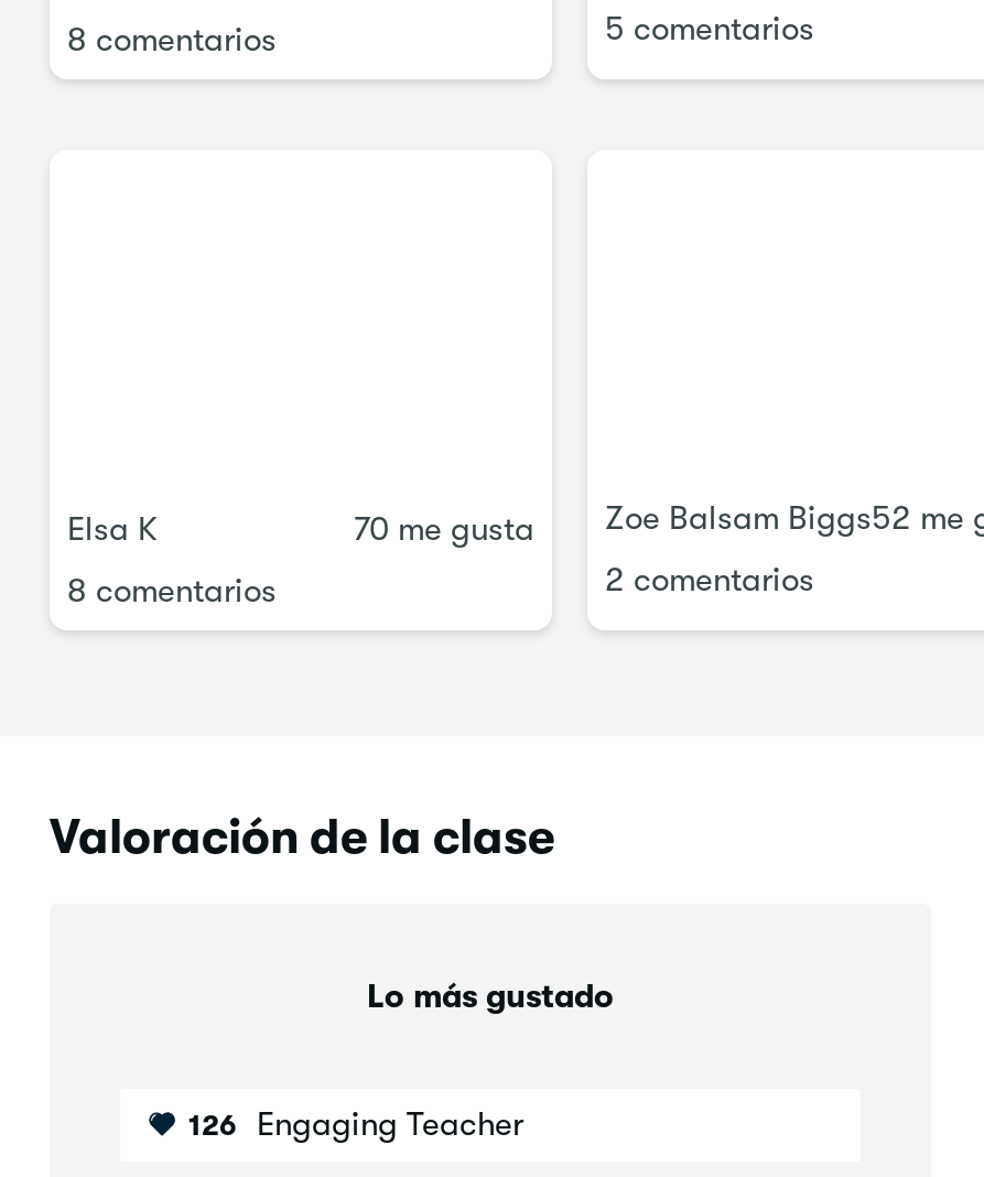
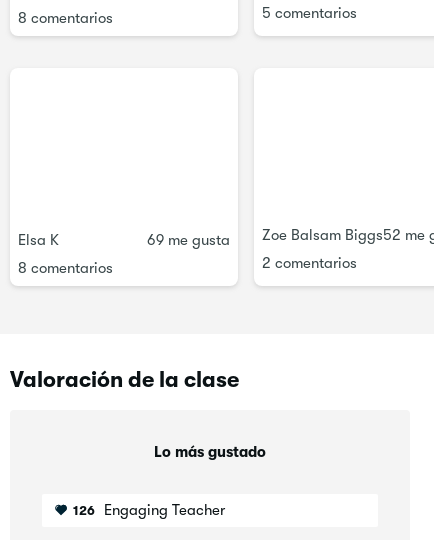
[354,509,534,549] 70 me gusta -> [147,231,230,249] 69 me gusta

